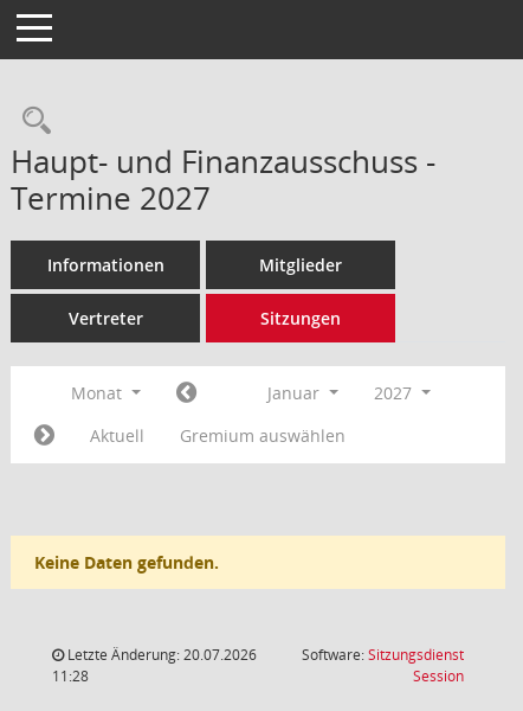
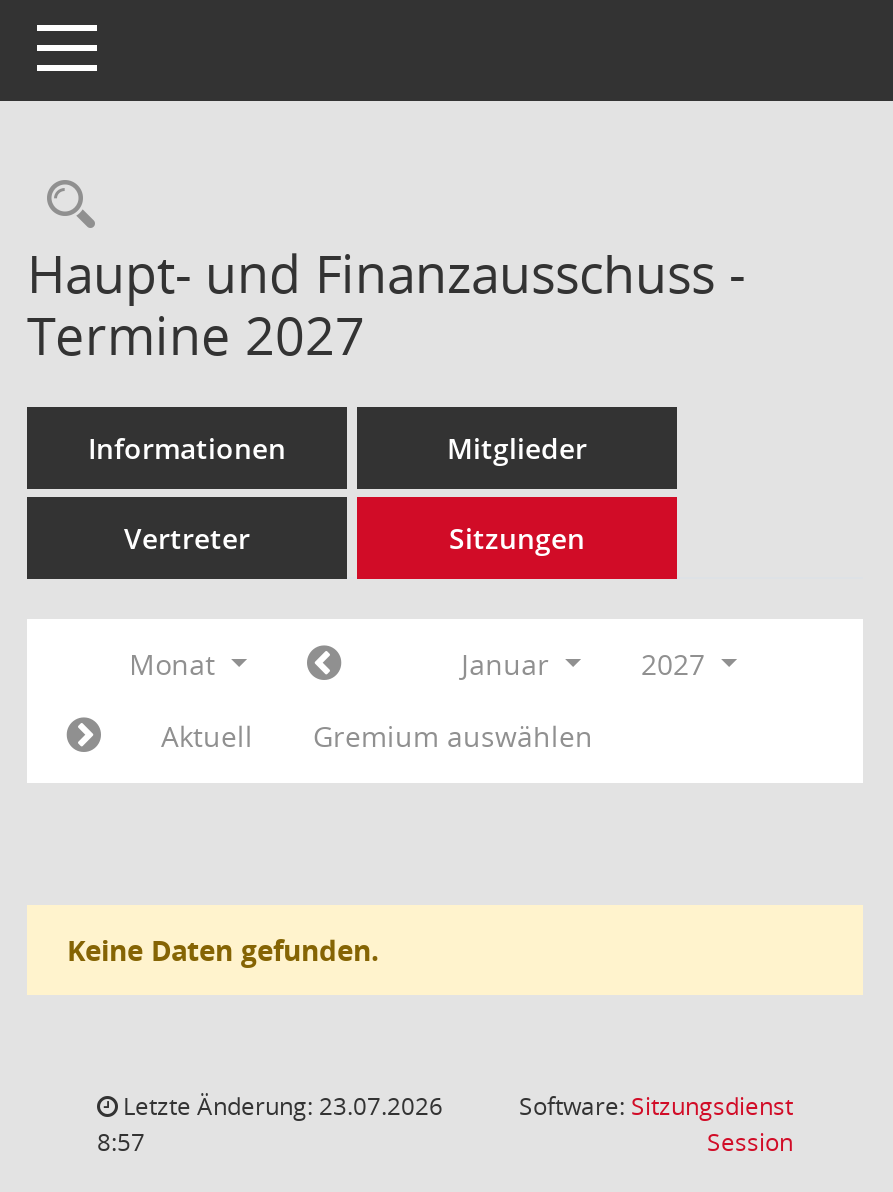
[64,645,257,665] Letzte Änderung: 20.07.2026 -> [117,1089,443,1123] Letzte Änderung: 23.07.2026
[52,666,89,686] 11:28 -> [97,1125,145,1159] 8:57

